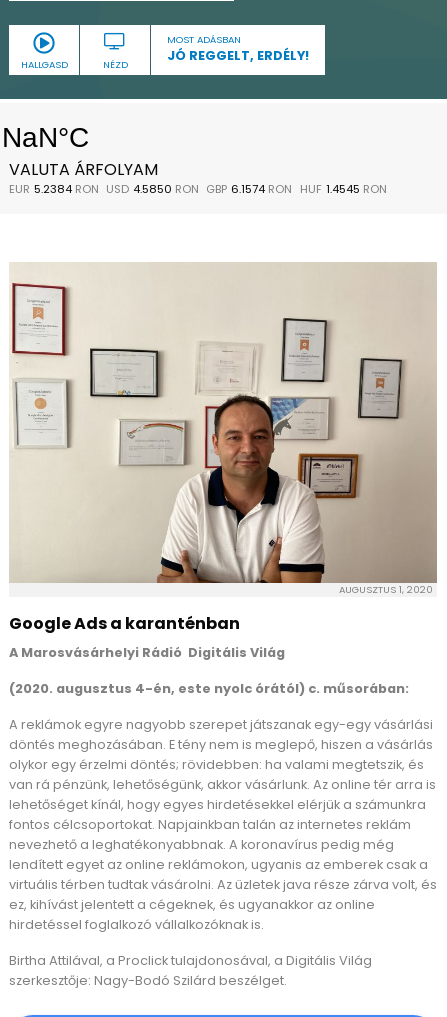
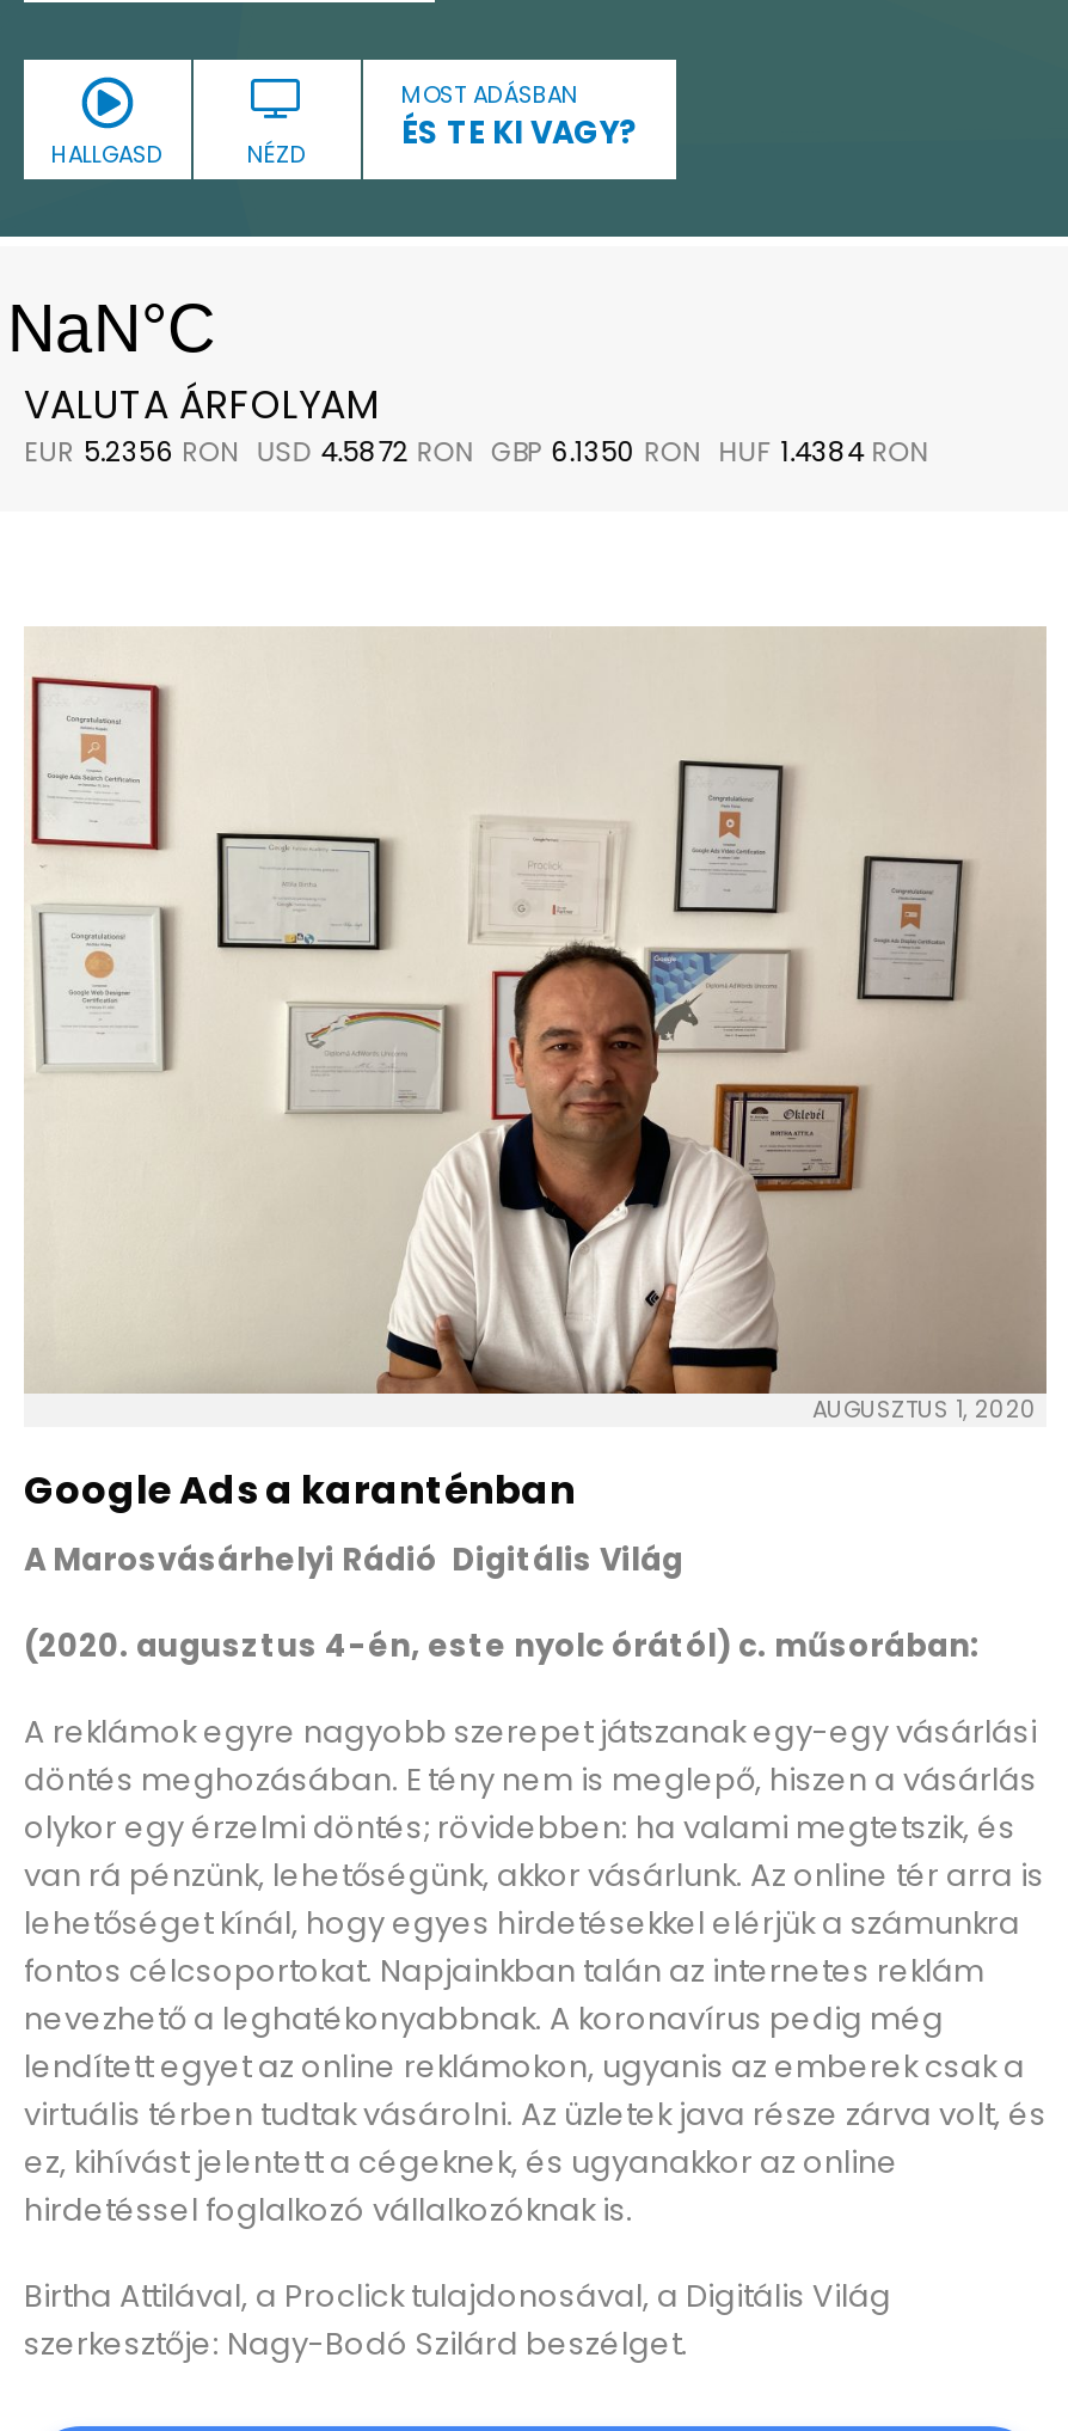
[282,24,326,76] [image] -> none
[167,47,309,64] JÓ REGGELT, ERDÉLY! -> [401,112,638,153] ÉS TE KI VAGY?
[9,181,387,197] EUR 5.2384 RON USD 4.5850 RON GBP 6.1574 RON HUF 1.4545 RON -> [24,433,928,471] EUR 5.2356 RON USD 4.5872 RON GBP 6.1350 RON HUF 1.4384 RON

